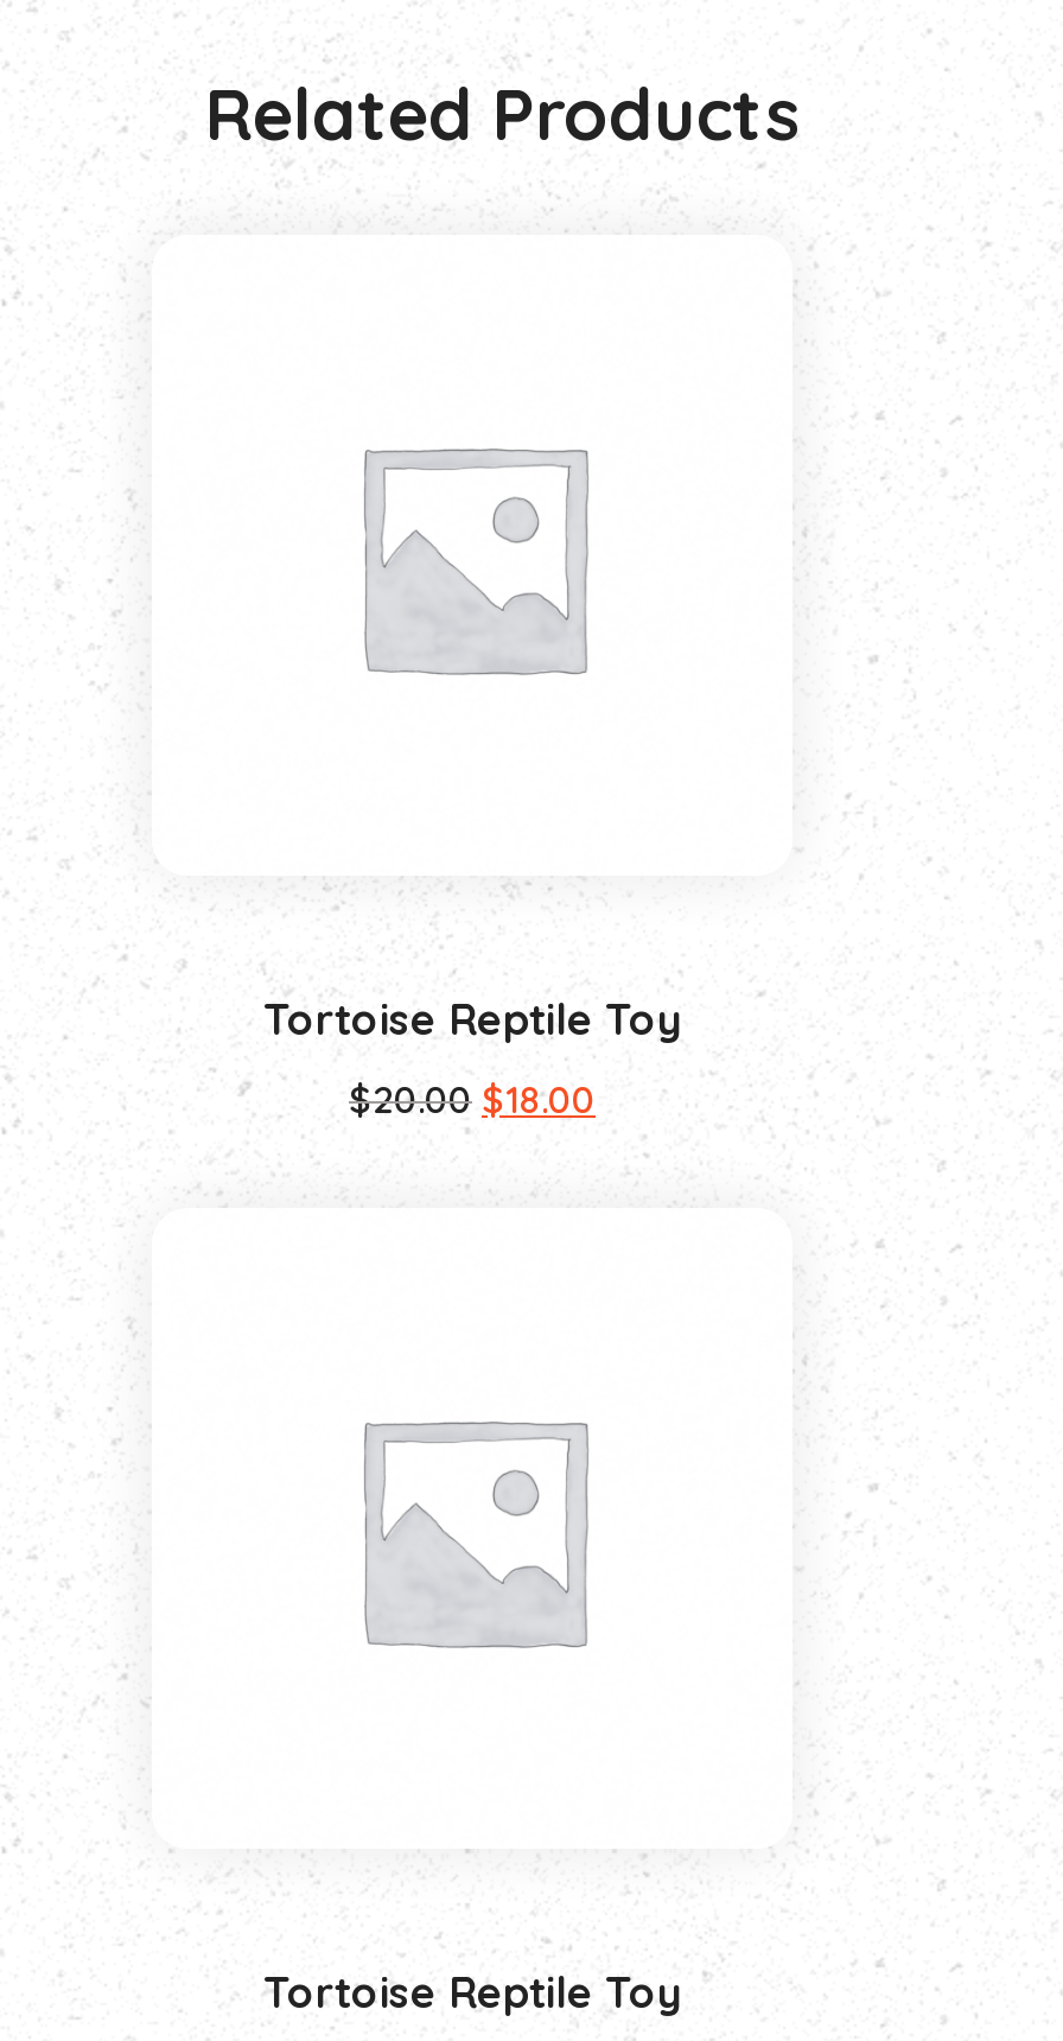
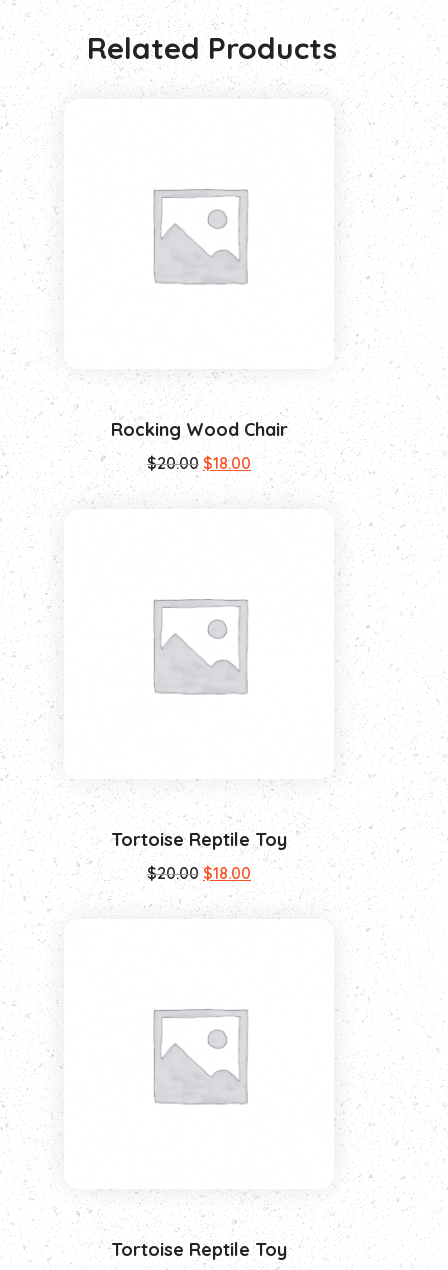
none -> [110,418,287,473] Rocking Wood Chair | $20.00 $18.00

